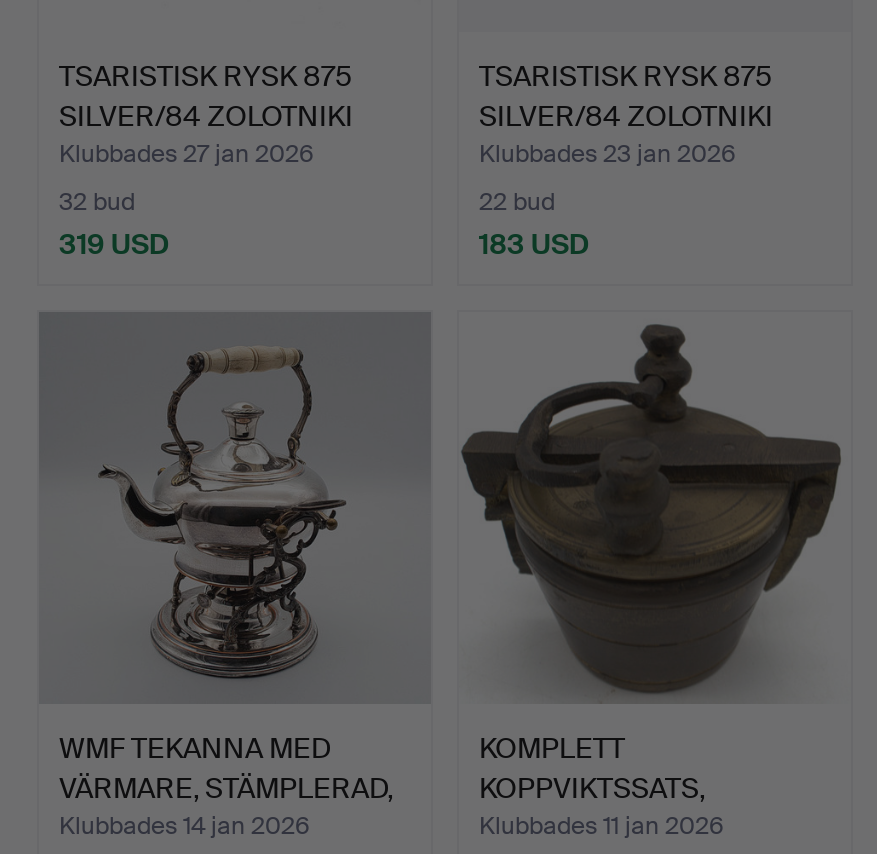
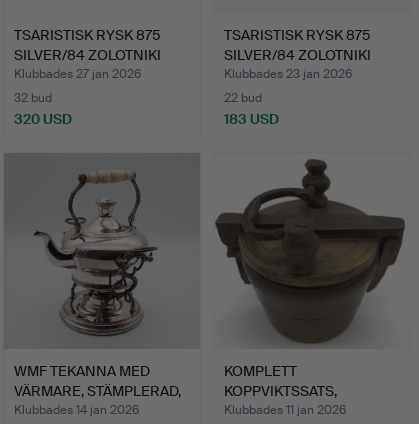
[59,226,169,262] 319 USD -> [14,110,72,128] 320 USD

